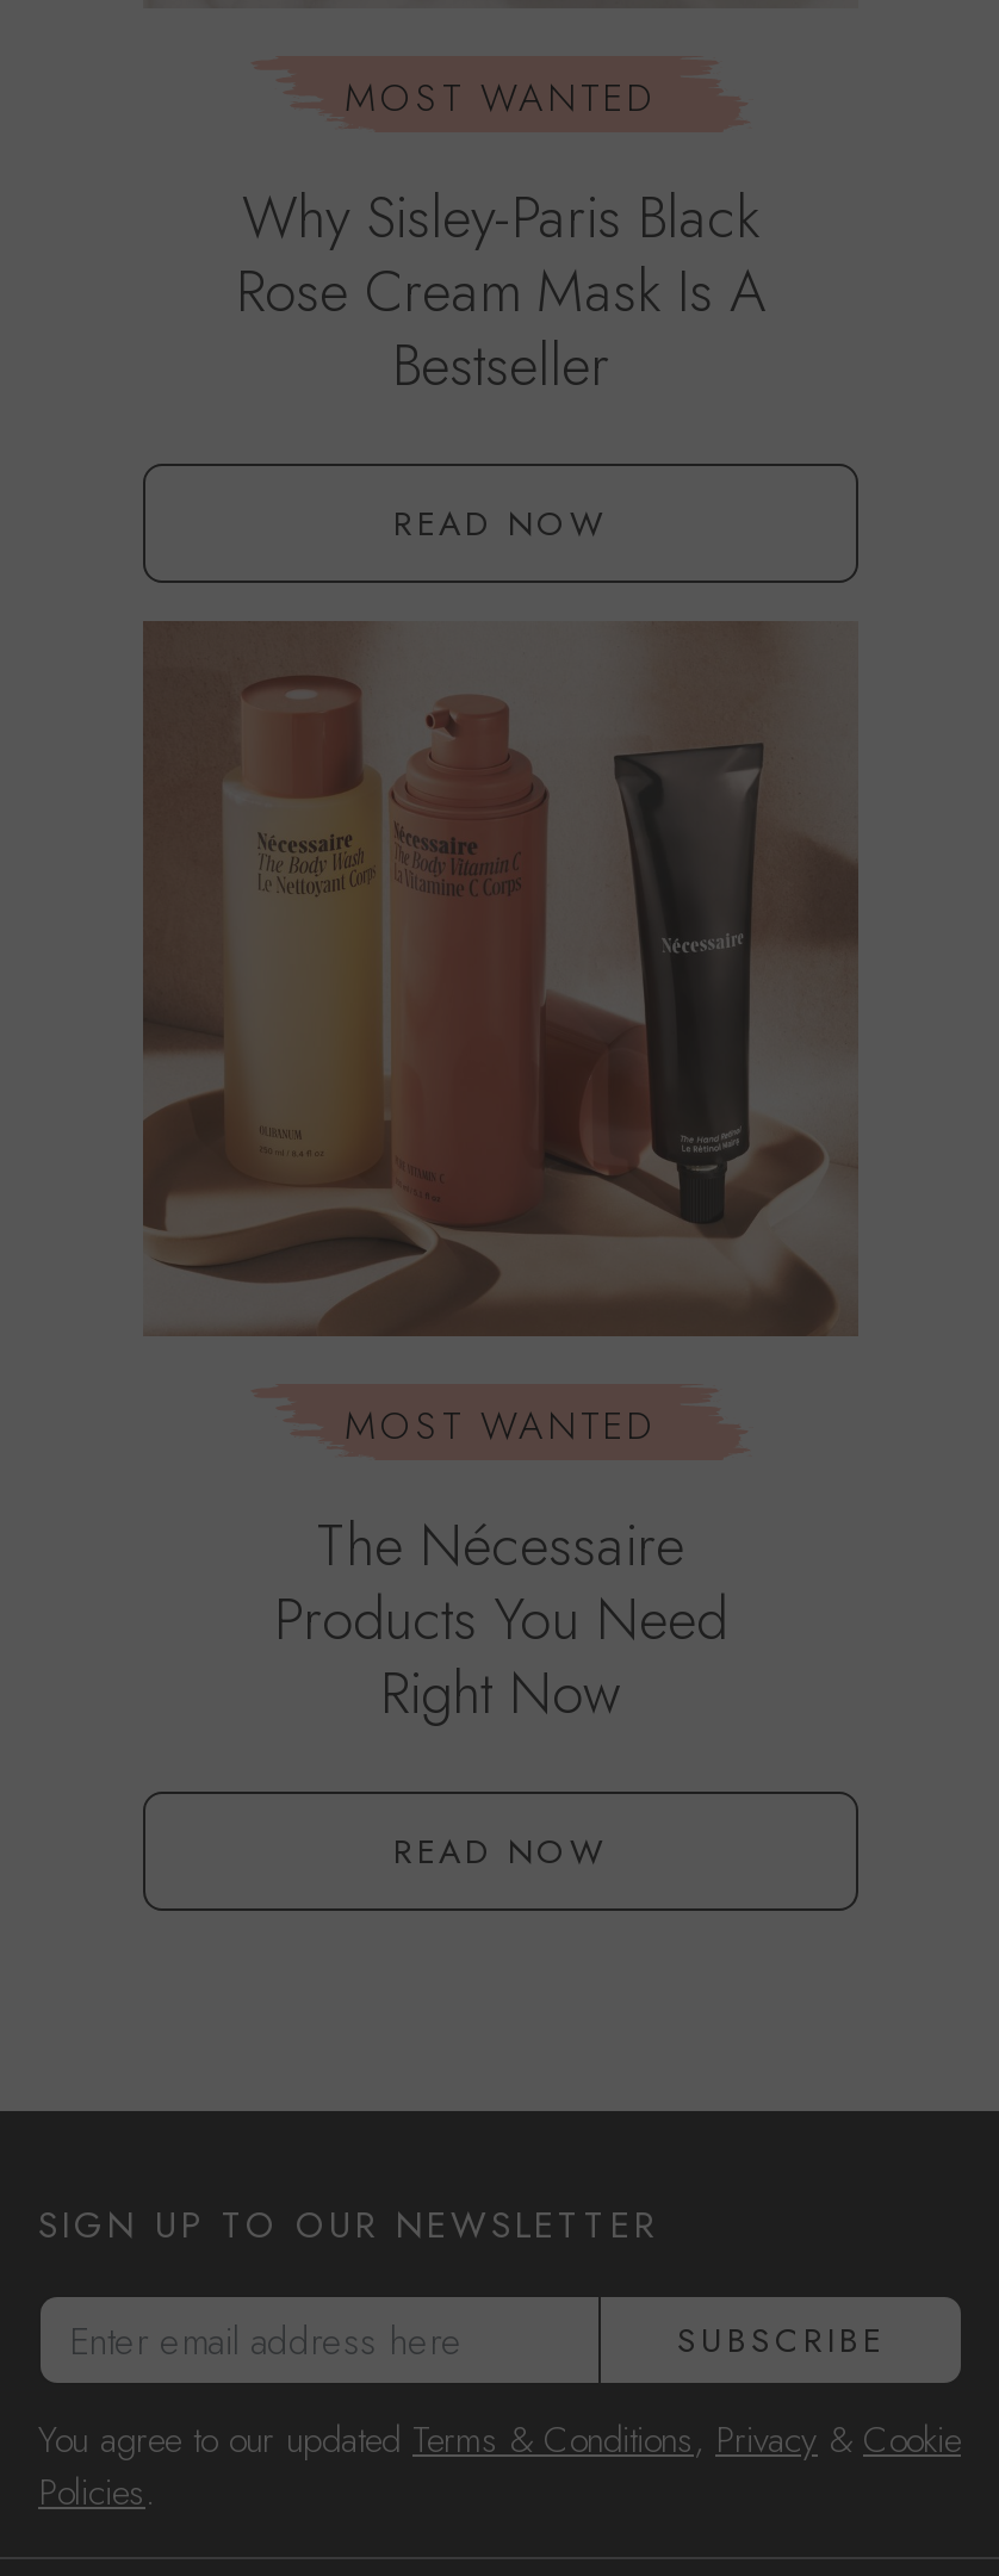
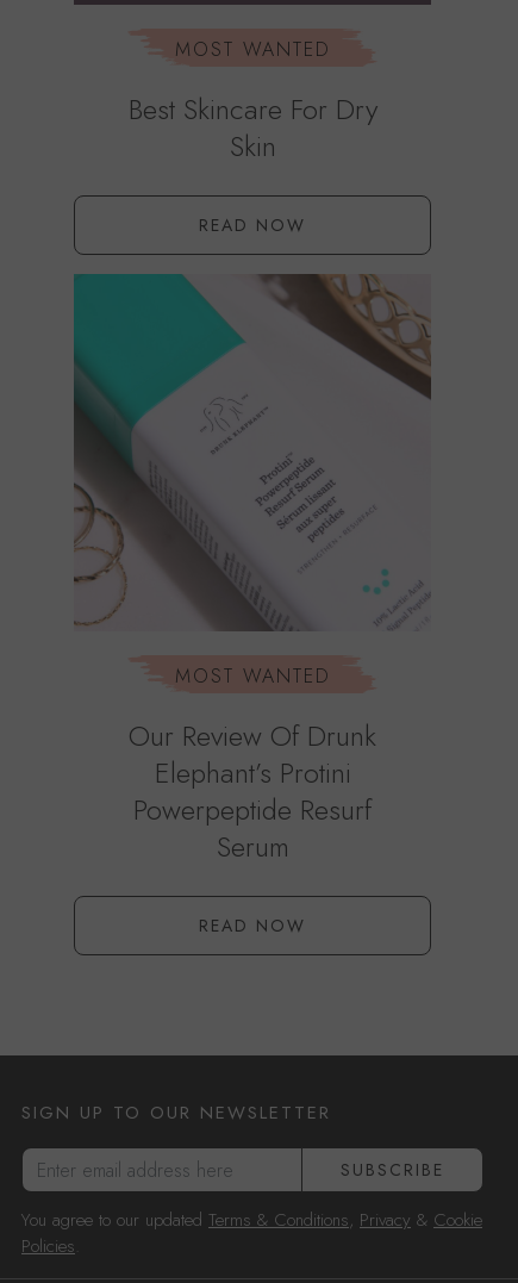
[236,176,765,407] Why Sisley-Paris Black | Rose Cream Mask Is A | Bestseller -> [128,89,377,167] Best Skincare For Dry | Skin
moved [345,499,657,1454] -> [174,213,330,690]: READ NOW | MOST WANTED
[141,619,861,1339] [image] -> [73,273,431,631] [image]
[274,1504,727,1735] The Nécessaire | Products You Need | Right Now -> [129,715,376,868] Our Review Of Drunk | Elephant’s Protini | Powerpeptide Resurf | Serum

